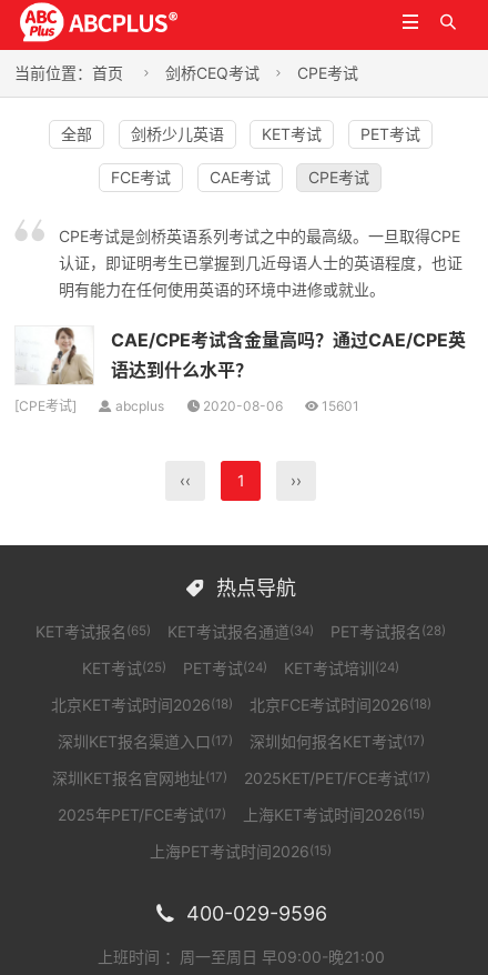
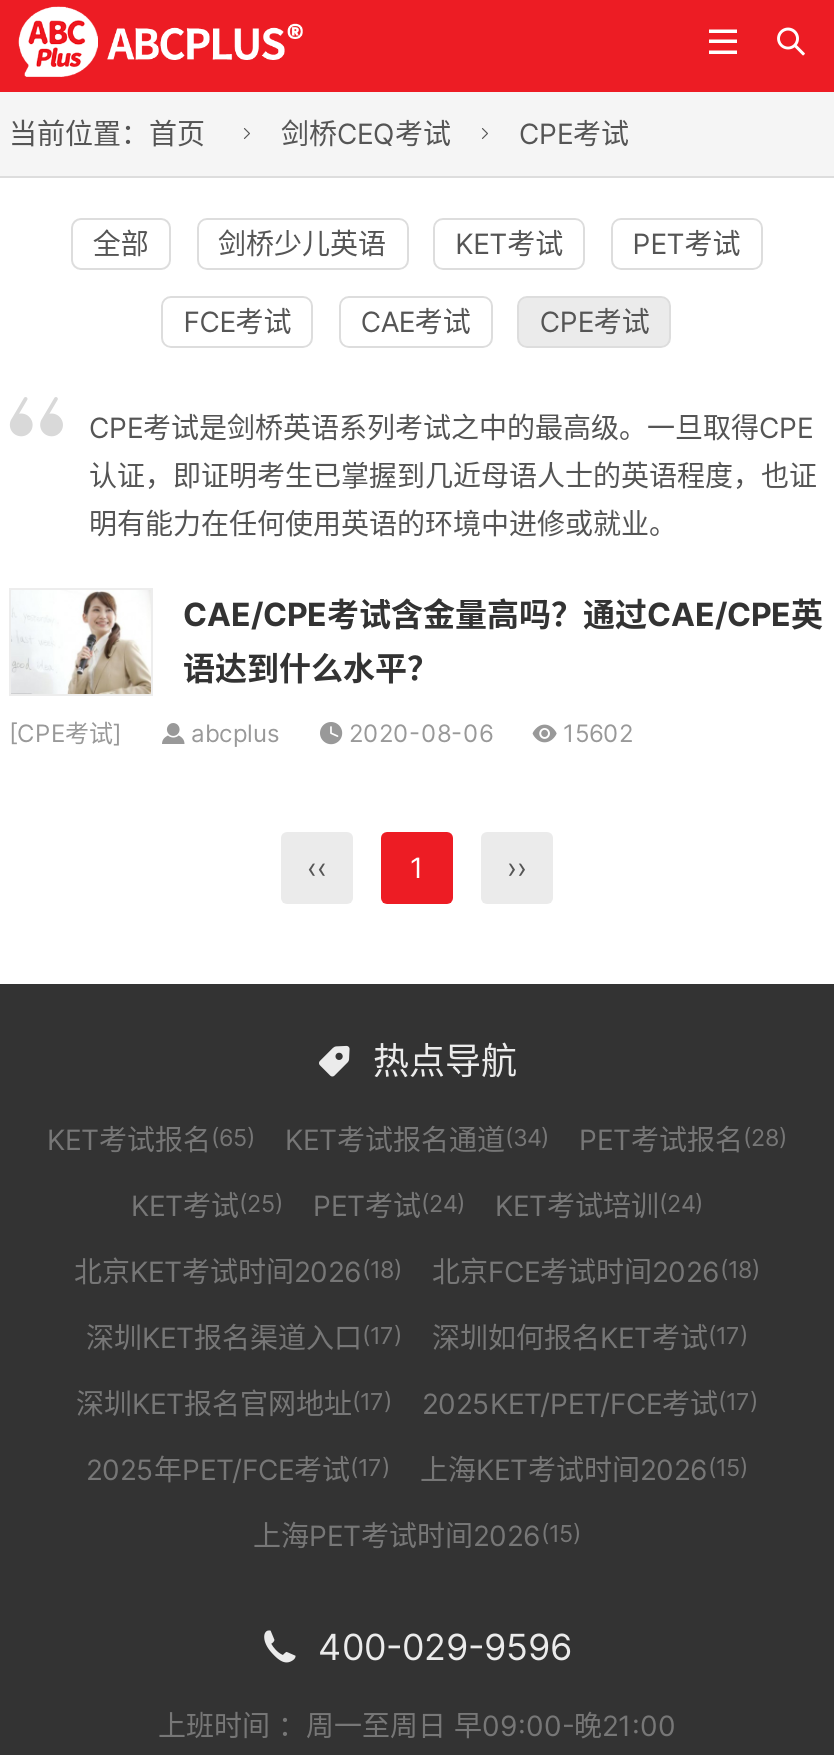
[322,398,359,414] 15601 -> [563,718,633,748] 15602

